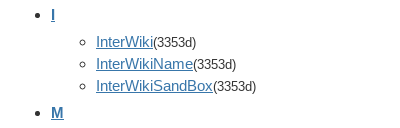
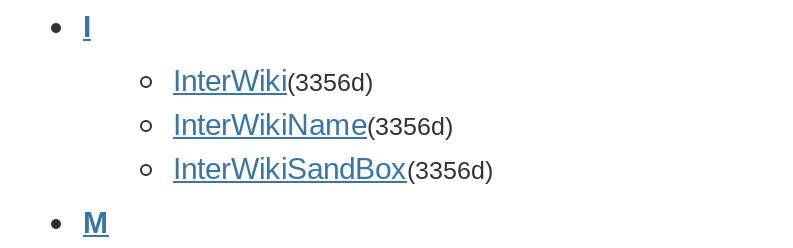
[96,33,196,50] InterWiki(3353d) -> [173,63,373,97] InterWiki(3356d)
[96,55,236,72] InterWikiName(3353d) -> [173,107,453,141] InterWikiName(3356d)
[96,77,256,94] InterWikiSandBox(3353d) -> [173,151,493,185] InterWikiSandBox(3356d)

